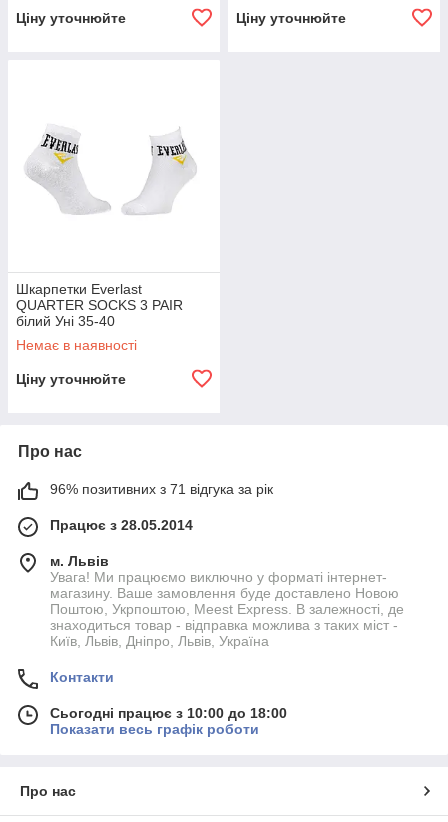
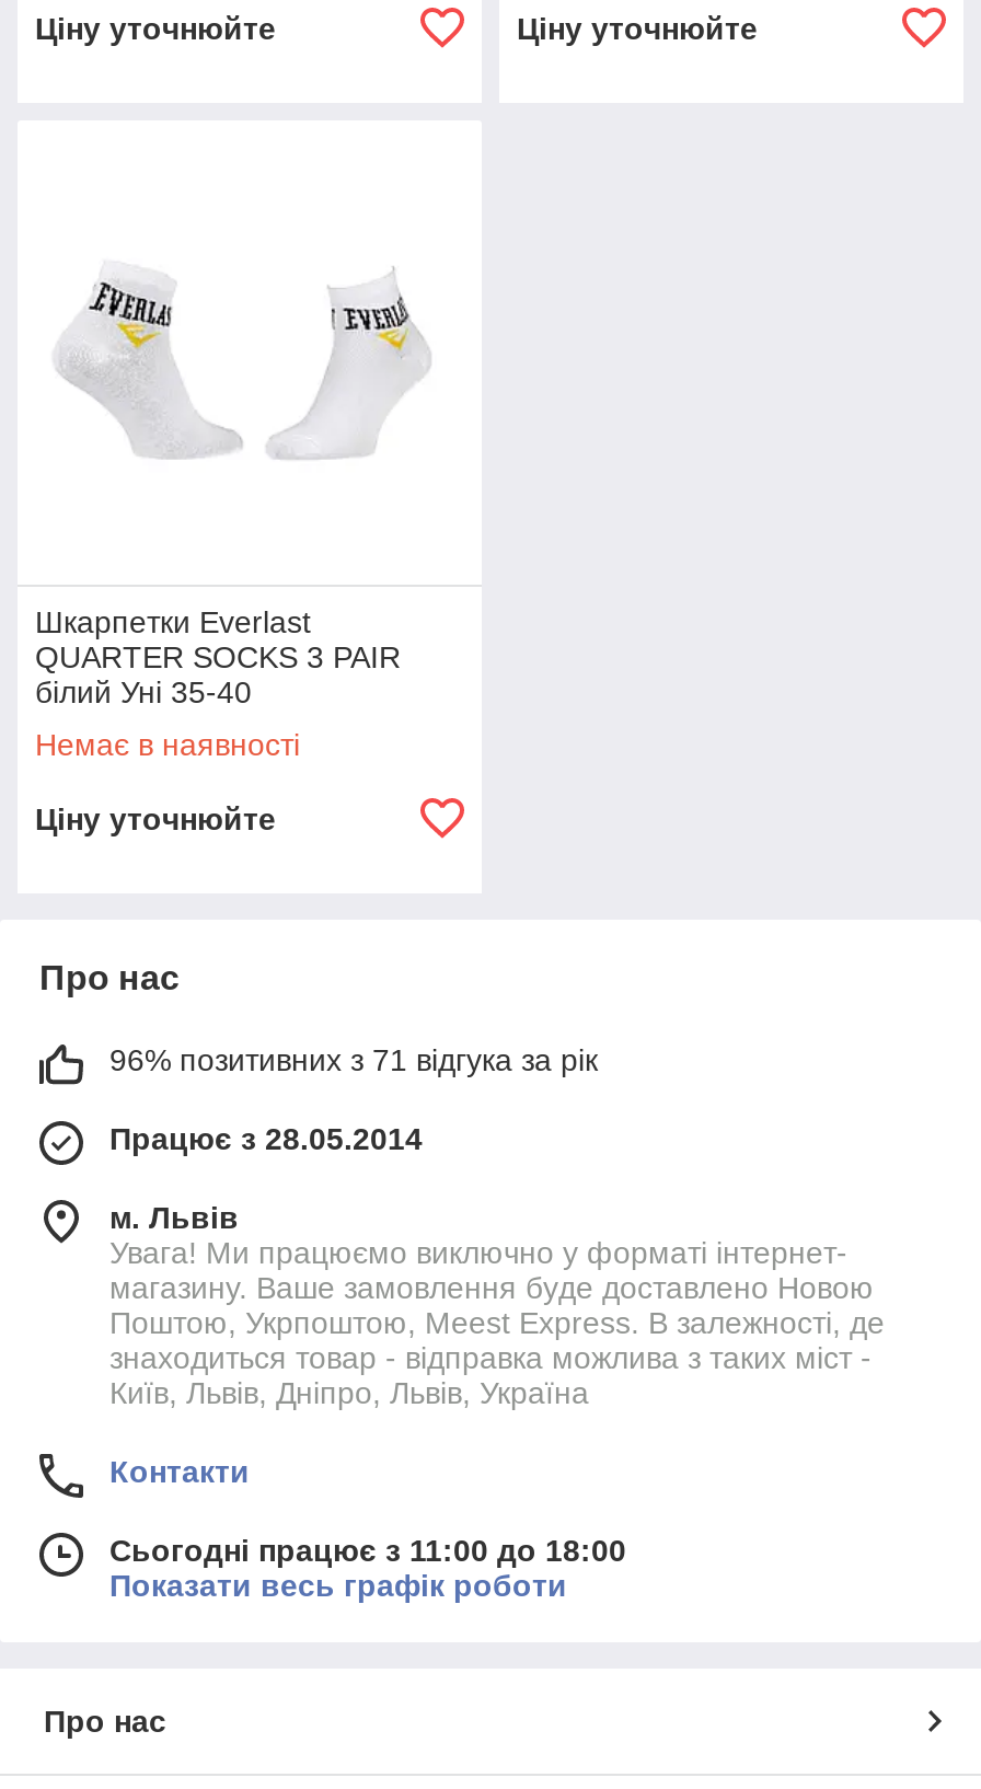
[50,705,287,721] Сьогодні працює з 10:00 до 18:00 -> [109,1533,626,1568] Сьогодні працює з 11:00 до 18:00

